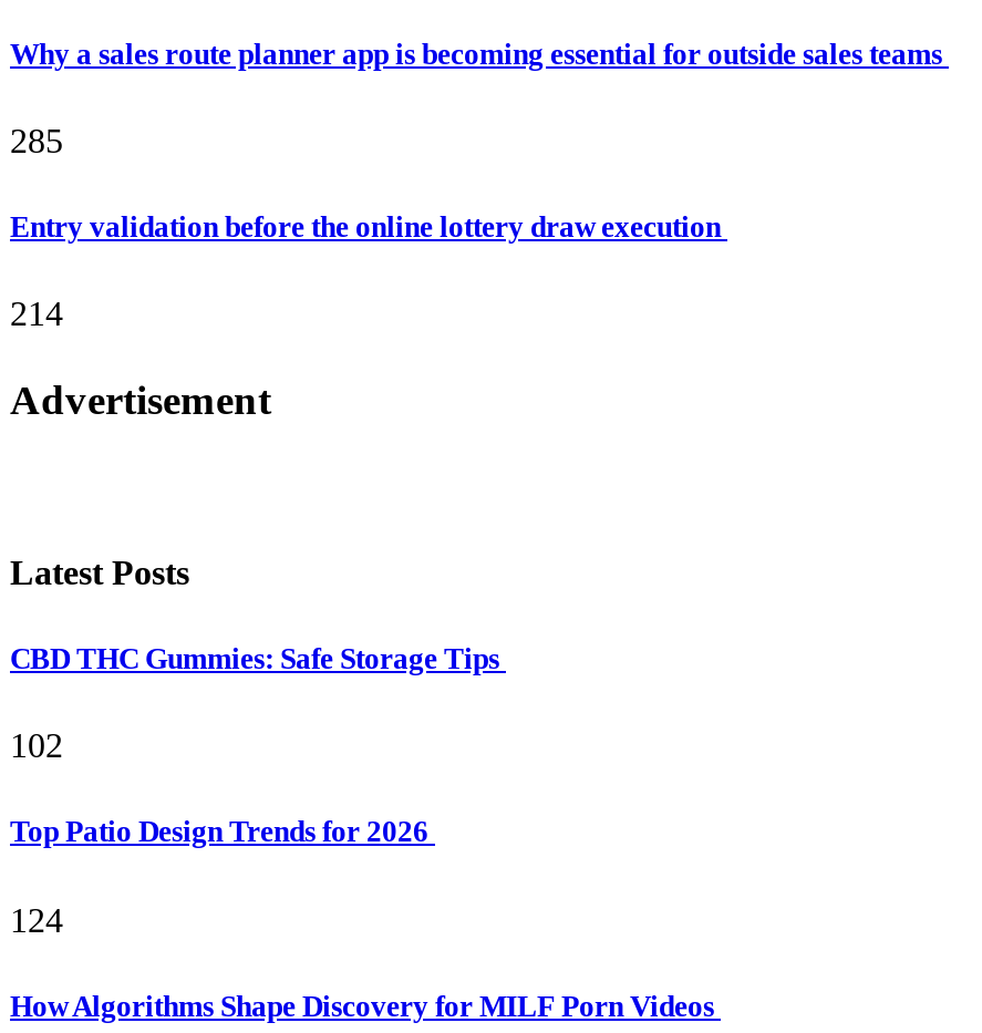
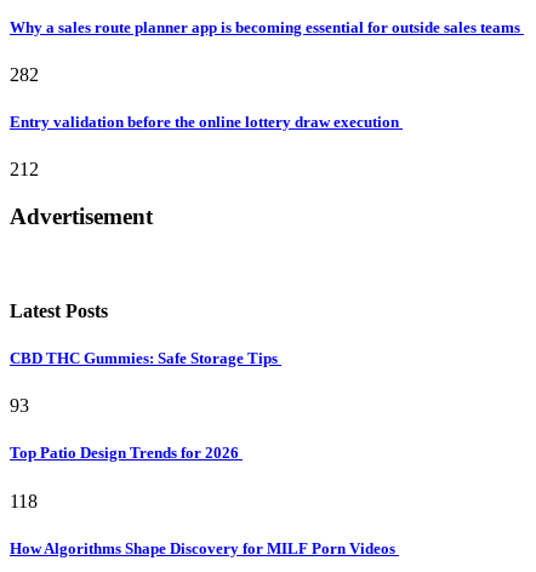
[10,122,72,159] 285 -> [10,64,44,85] 282
[10,295,72,333] 214 -> [10,159,44,180] 212
[10,727,72,765] 102 -> [10,395,34,416] 93
[10,900,72,938] 124 -> [10,490,42,511] 118

